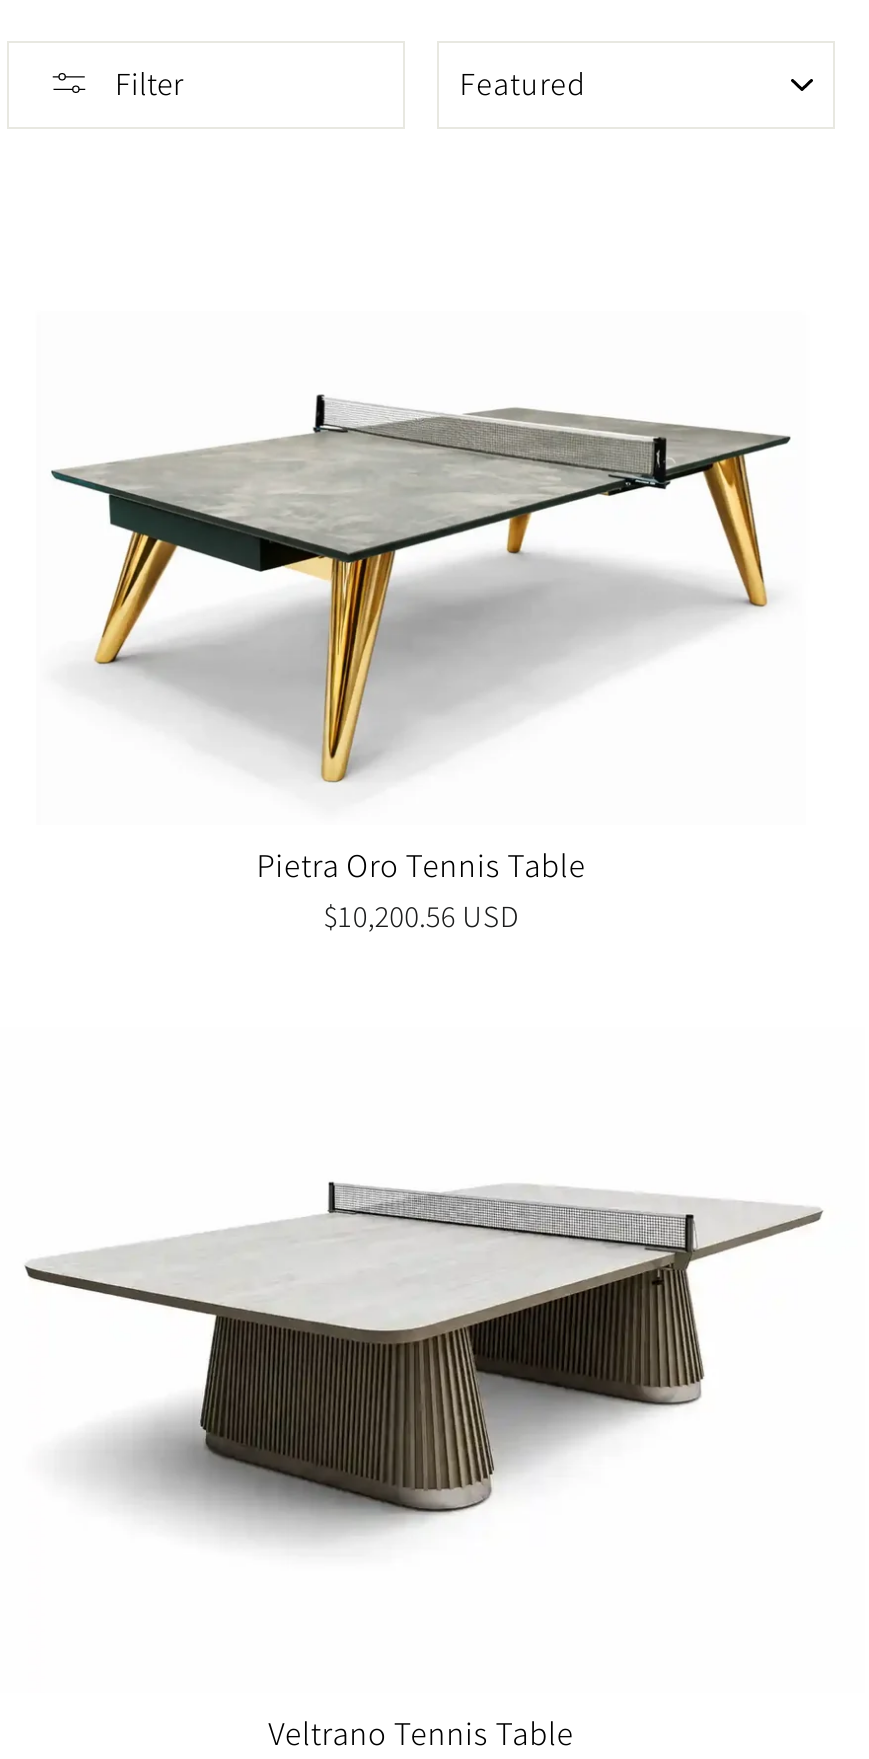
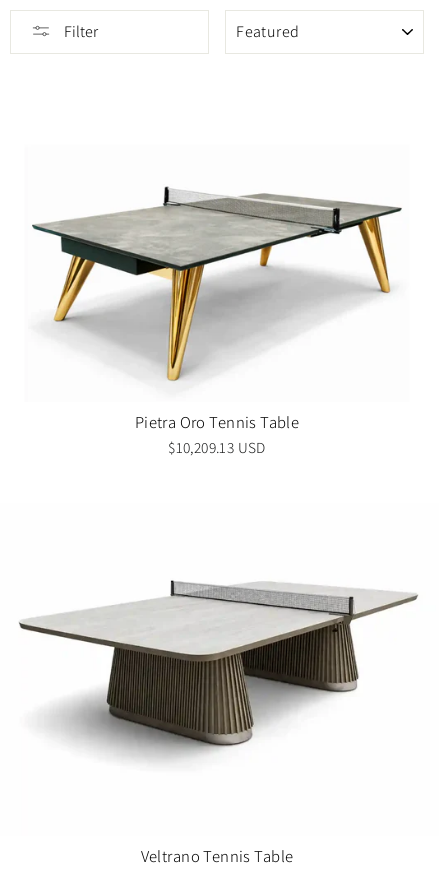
[323,894,519,934] $10,200.56 USD -> [168,436,266,456] $10,209.13 USD

